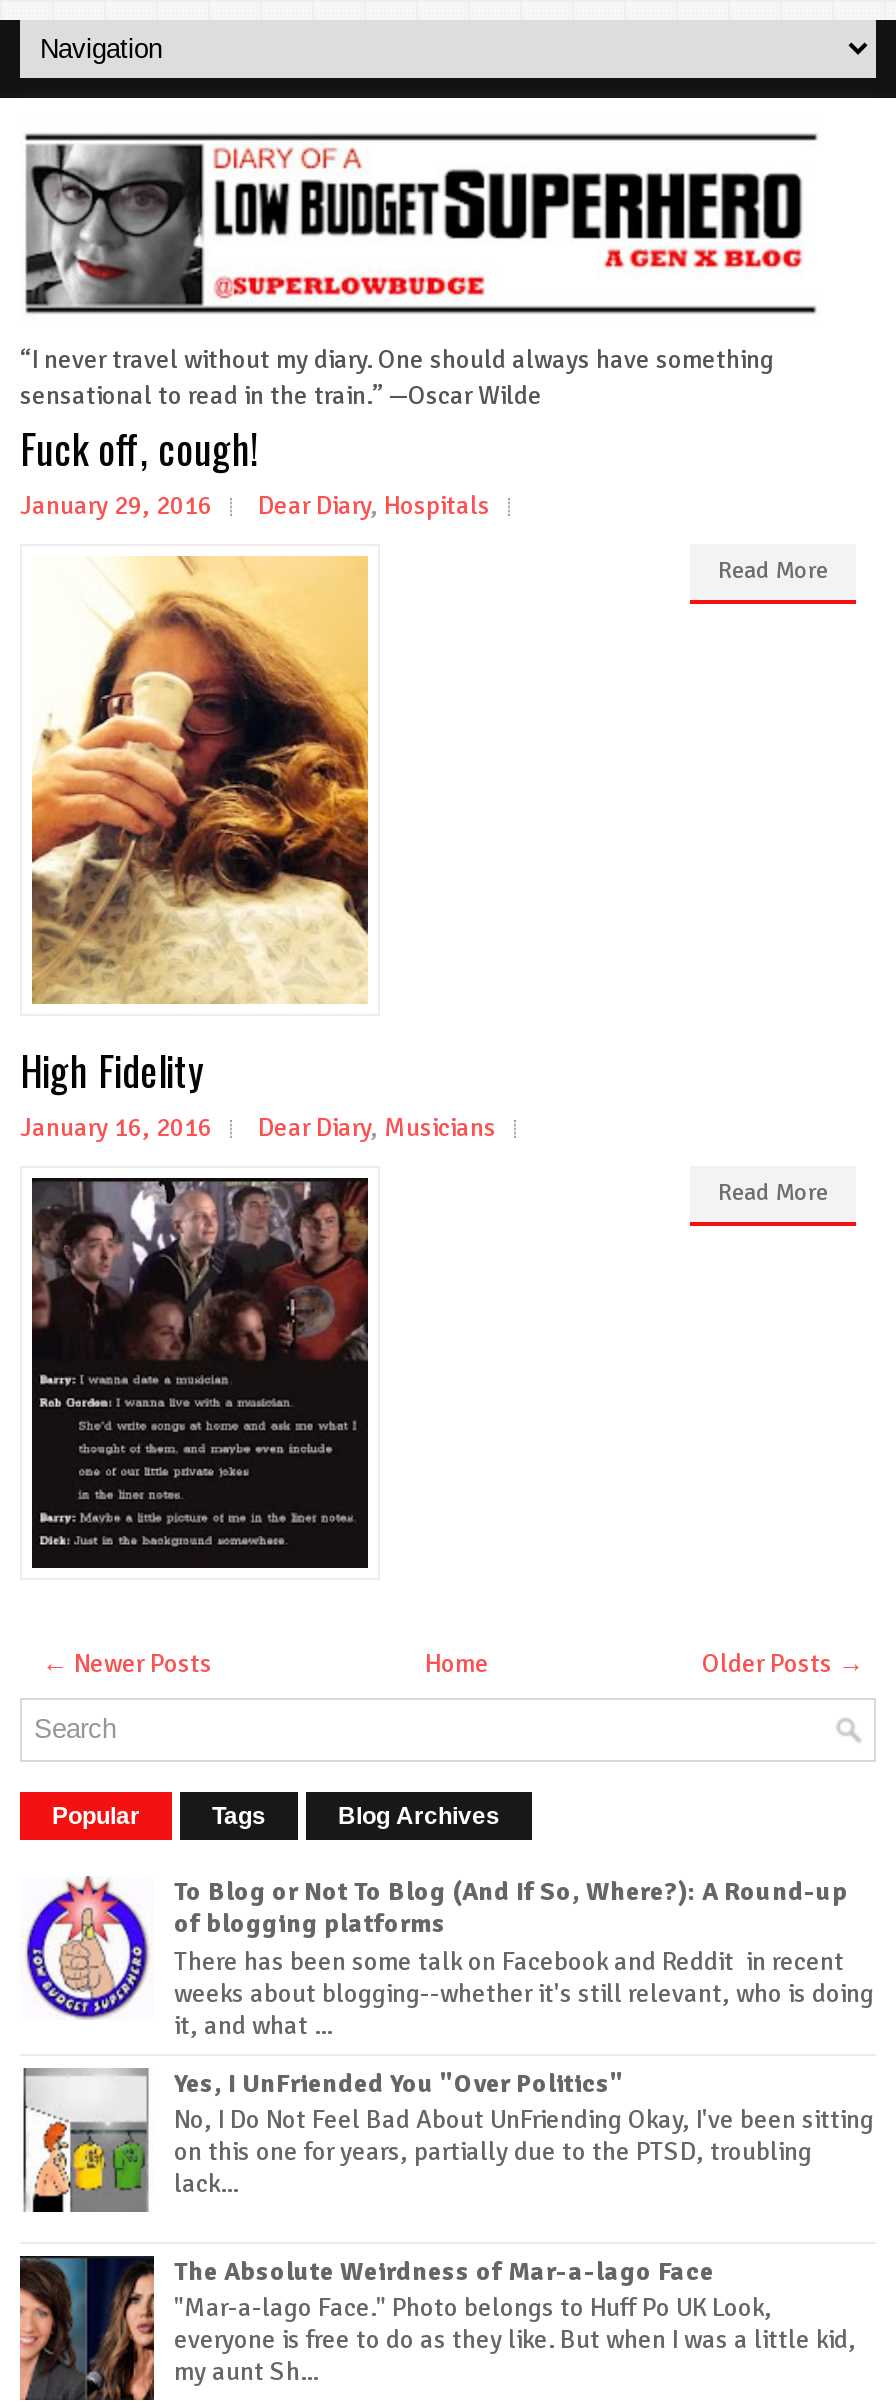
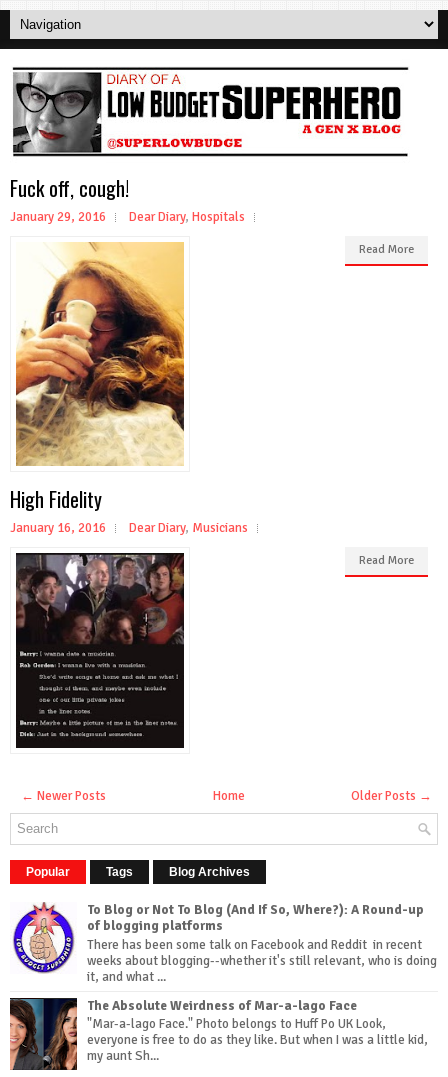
[20,344,774,412] “I never travel without my diary. One should always have something | sensational to read in the train.” —Oscar Wilde -> none
[22,2067,874,2212] [image] | Yes, I UnFriended You "Over Politics" | No, I Do Not Feel Bad About UnFriending Okay, I've been sitting | on this one for years, partially due to the PTSD, troubling | lack... -> none

